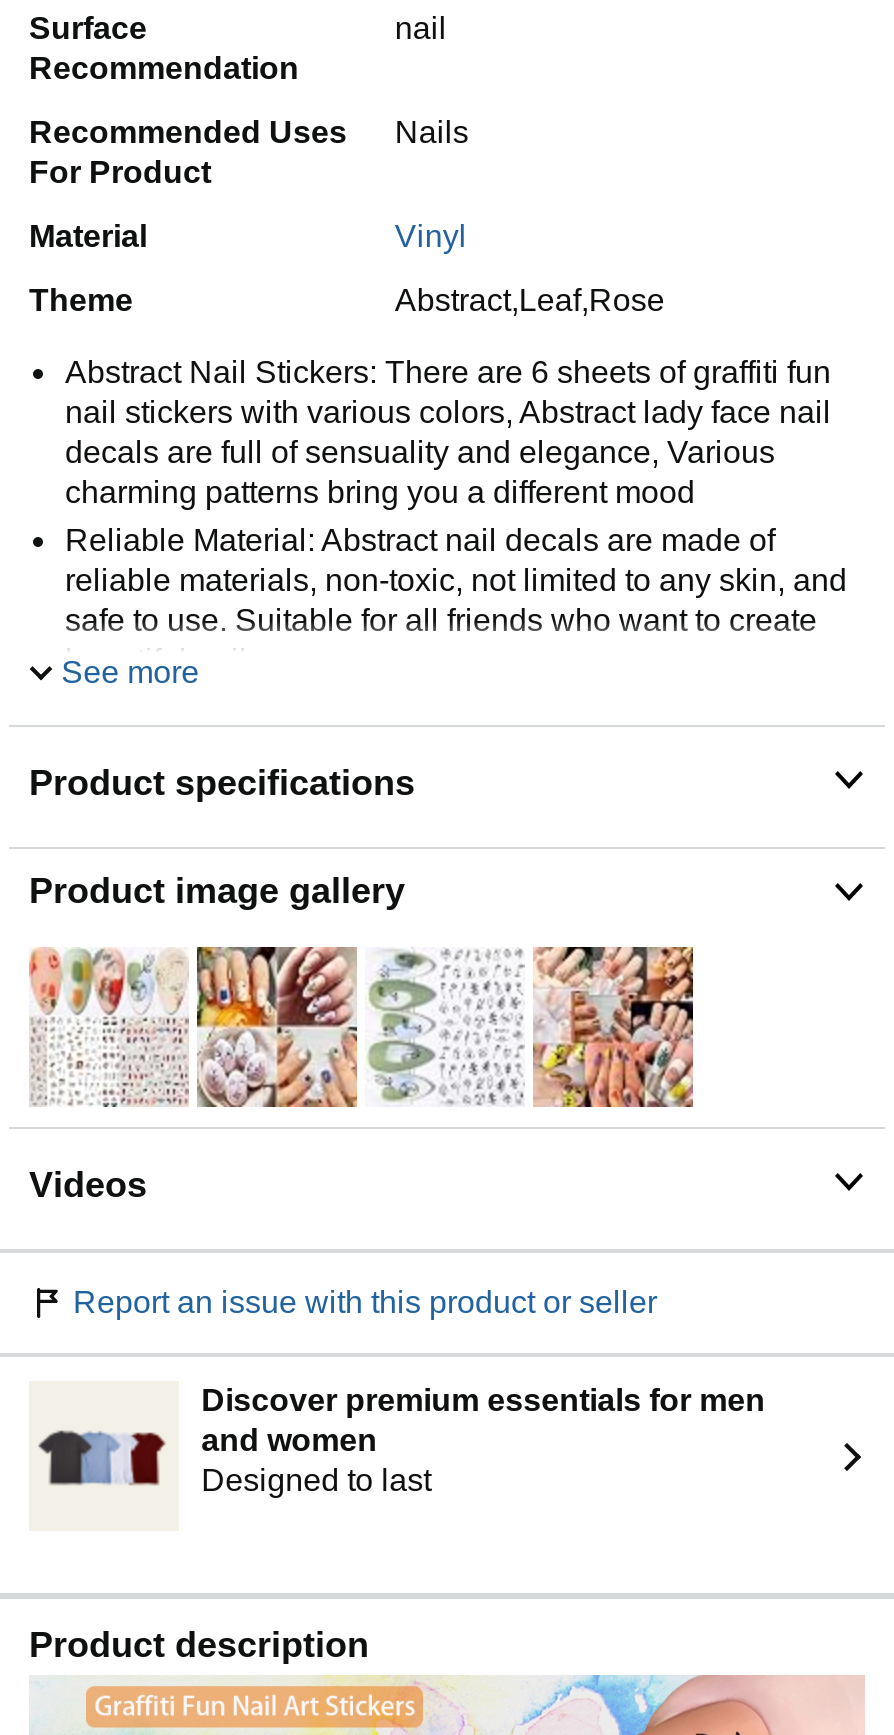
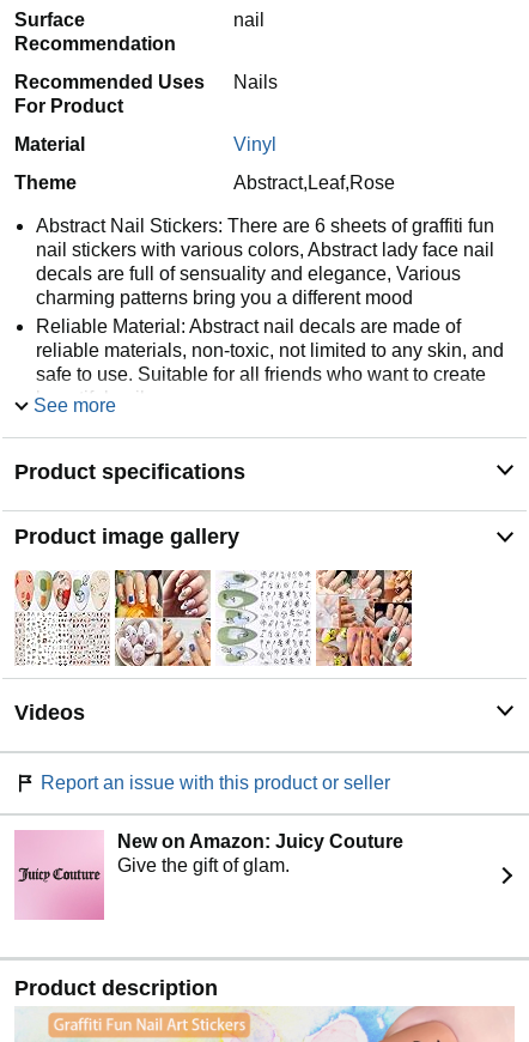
[31,1383,765,1531] [image] | Discover premium essentials for men | and women | Designed to last -> [14,830,404,921] [image] | New on Amazon: Juicy Couture | Give the gift of glam.

